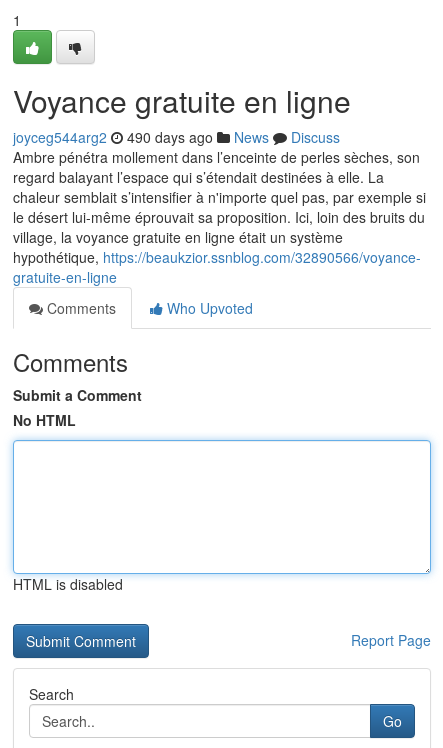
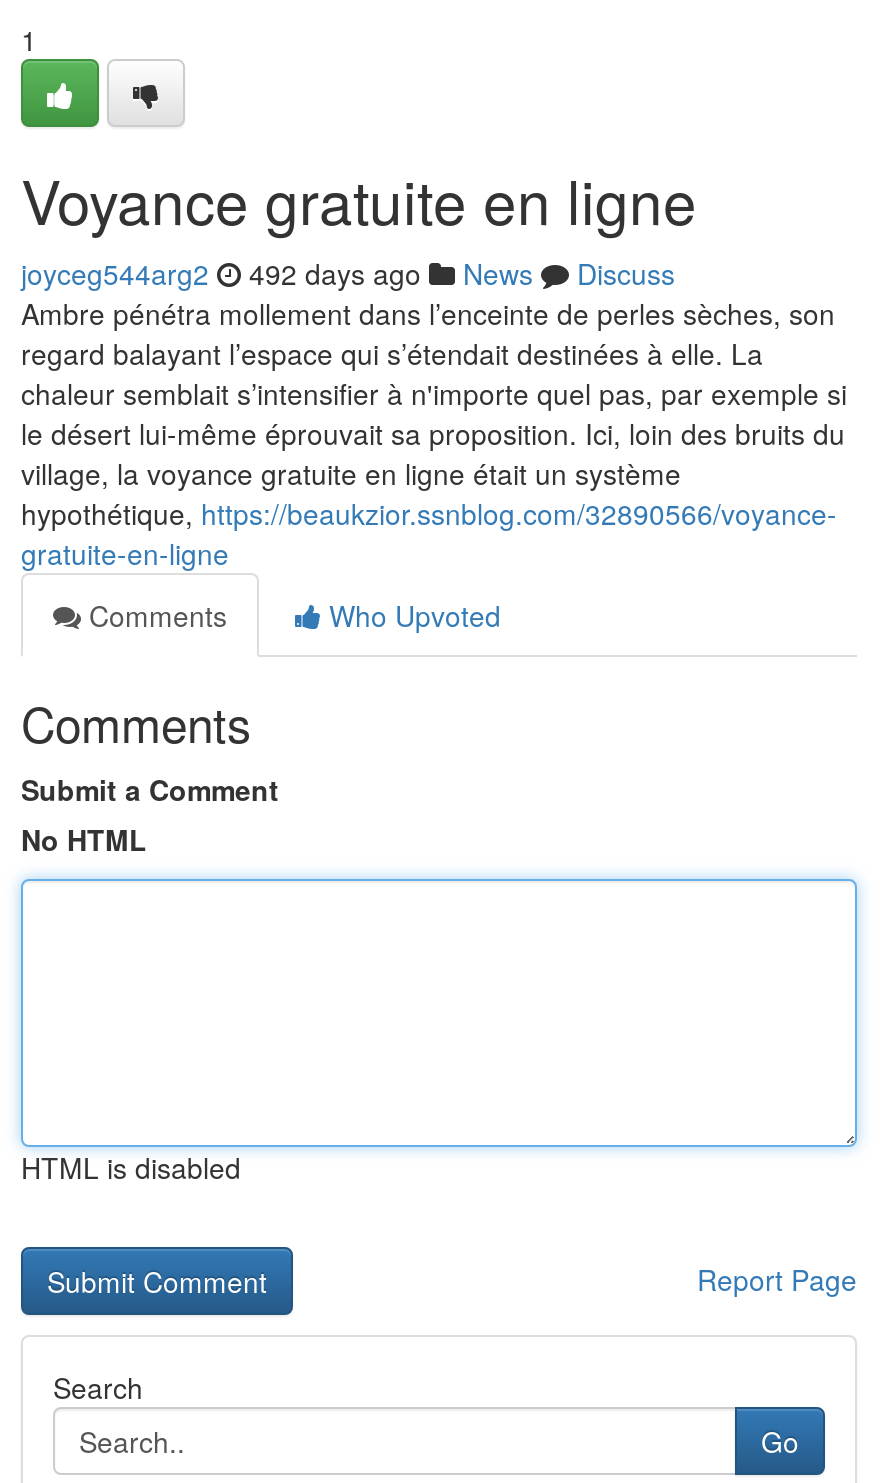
[13,127,340,147] joyceg544arg2 490 days ago News Discuss -> [21,253,675,293] joyceg544arg2 492 days ago News Discuss

